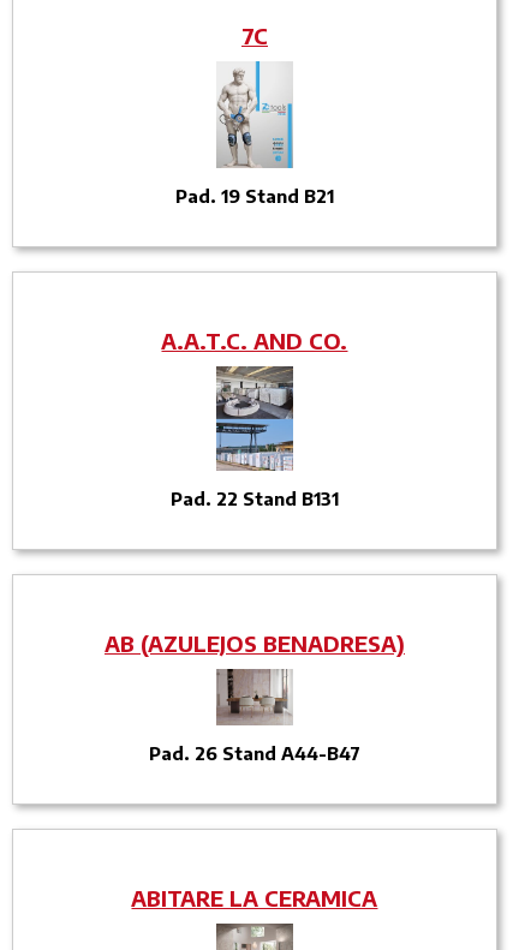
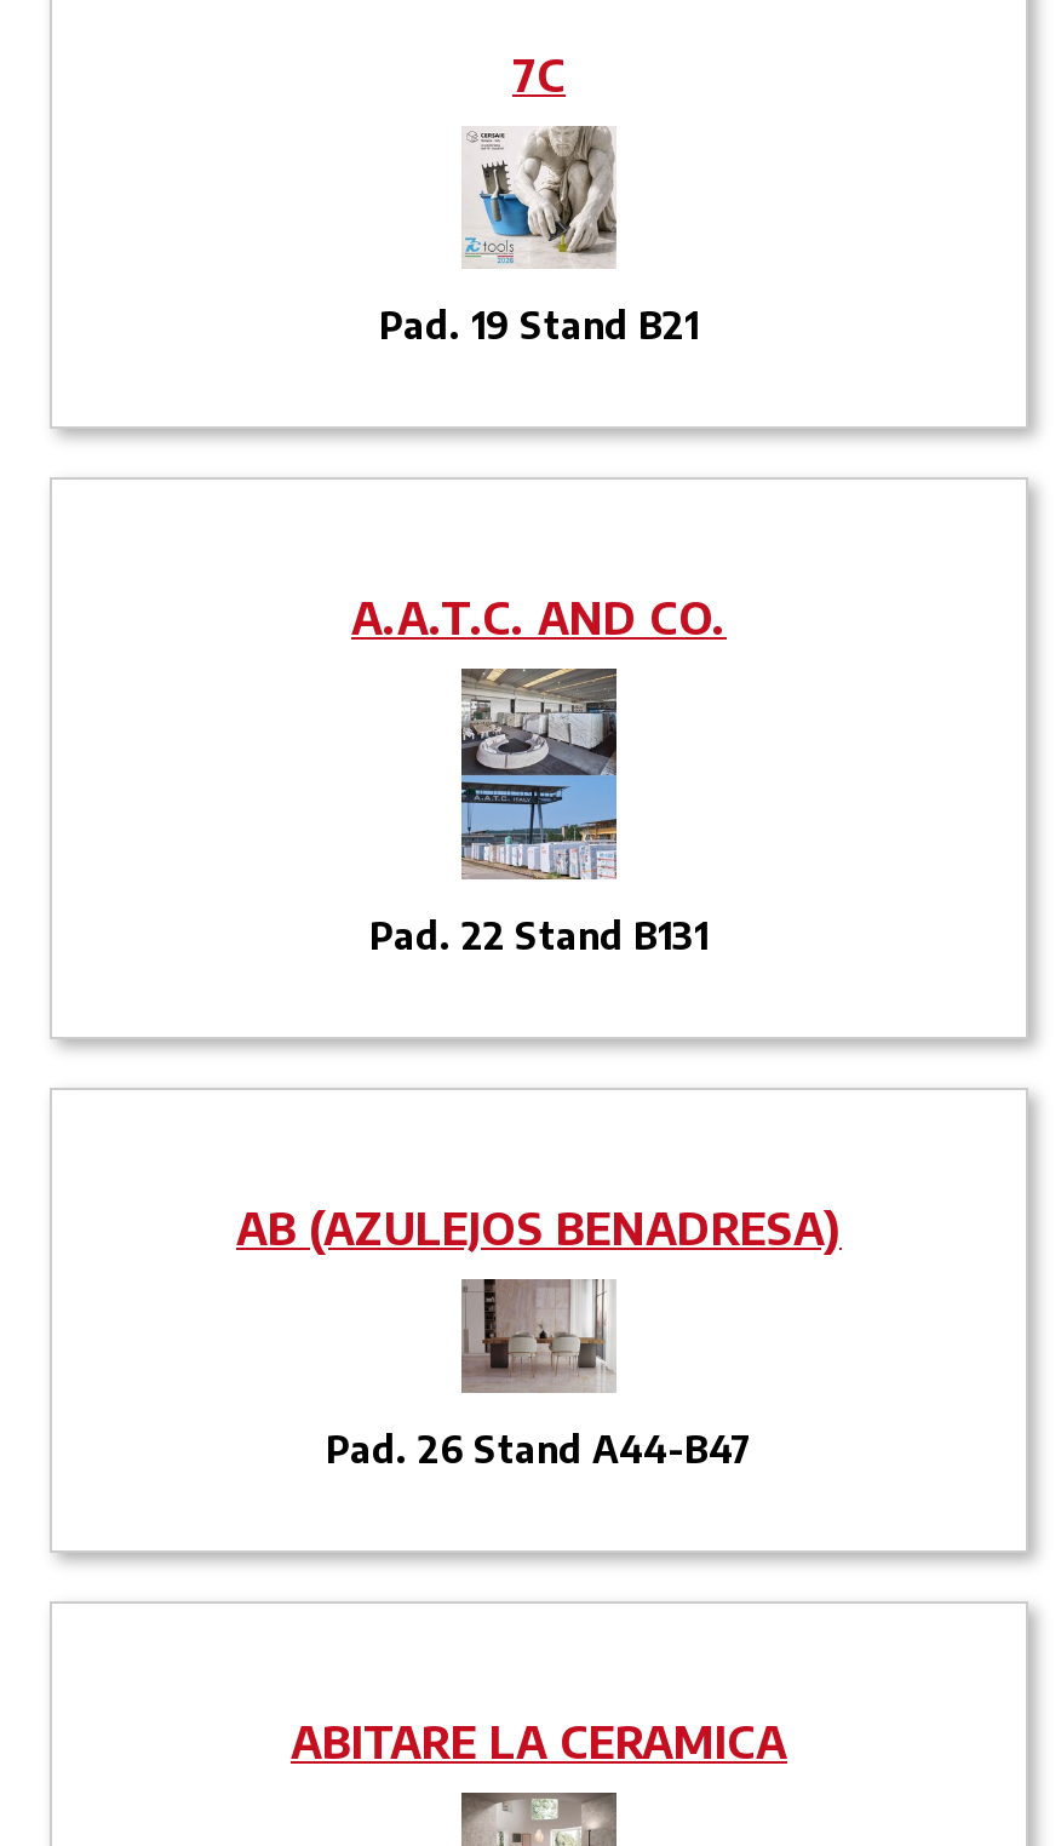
[216,60,293,169] [image] -> [466,126,619,266] [image]

